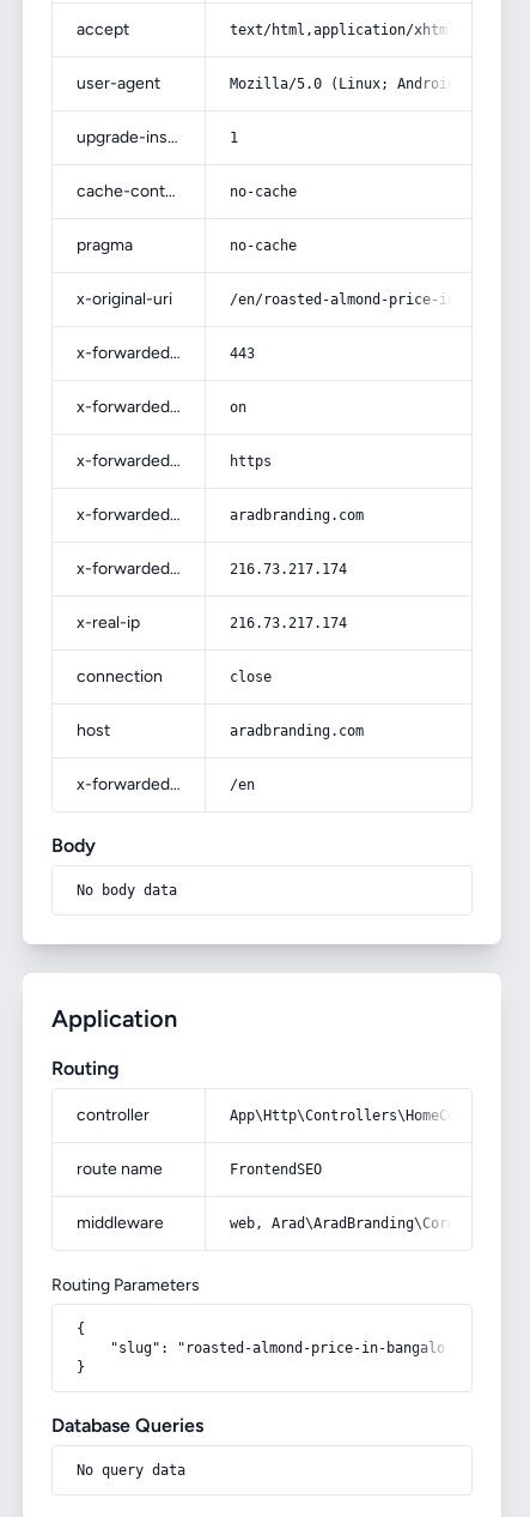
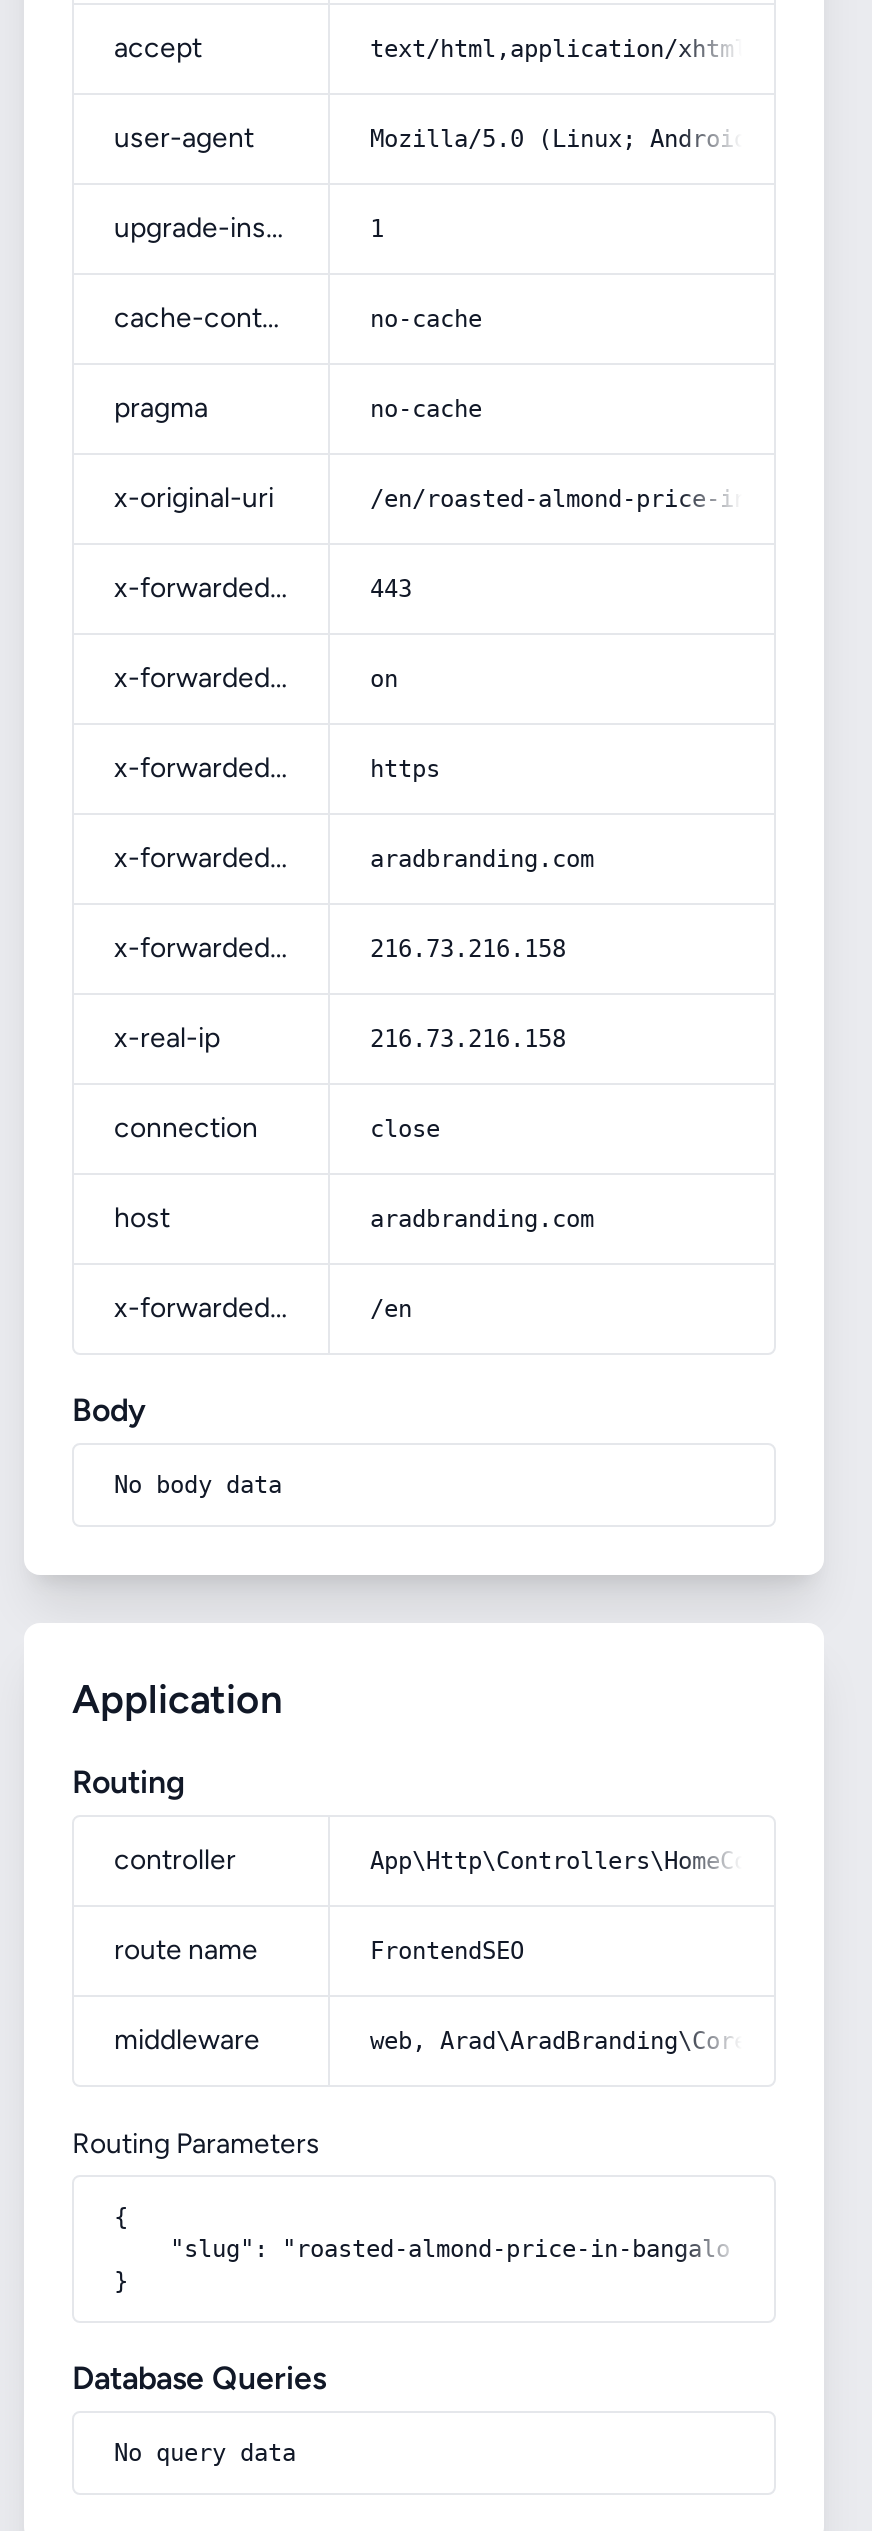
[230,561,347,578] 216.73.217.174 -> [370,935,566,963] 216.73.216.158
[230,615,347,631] 216.73.217.174 -> [370,1025,566,1053] 216.73.216.158

